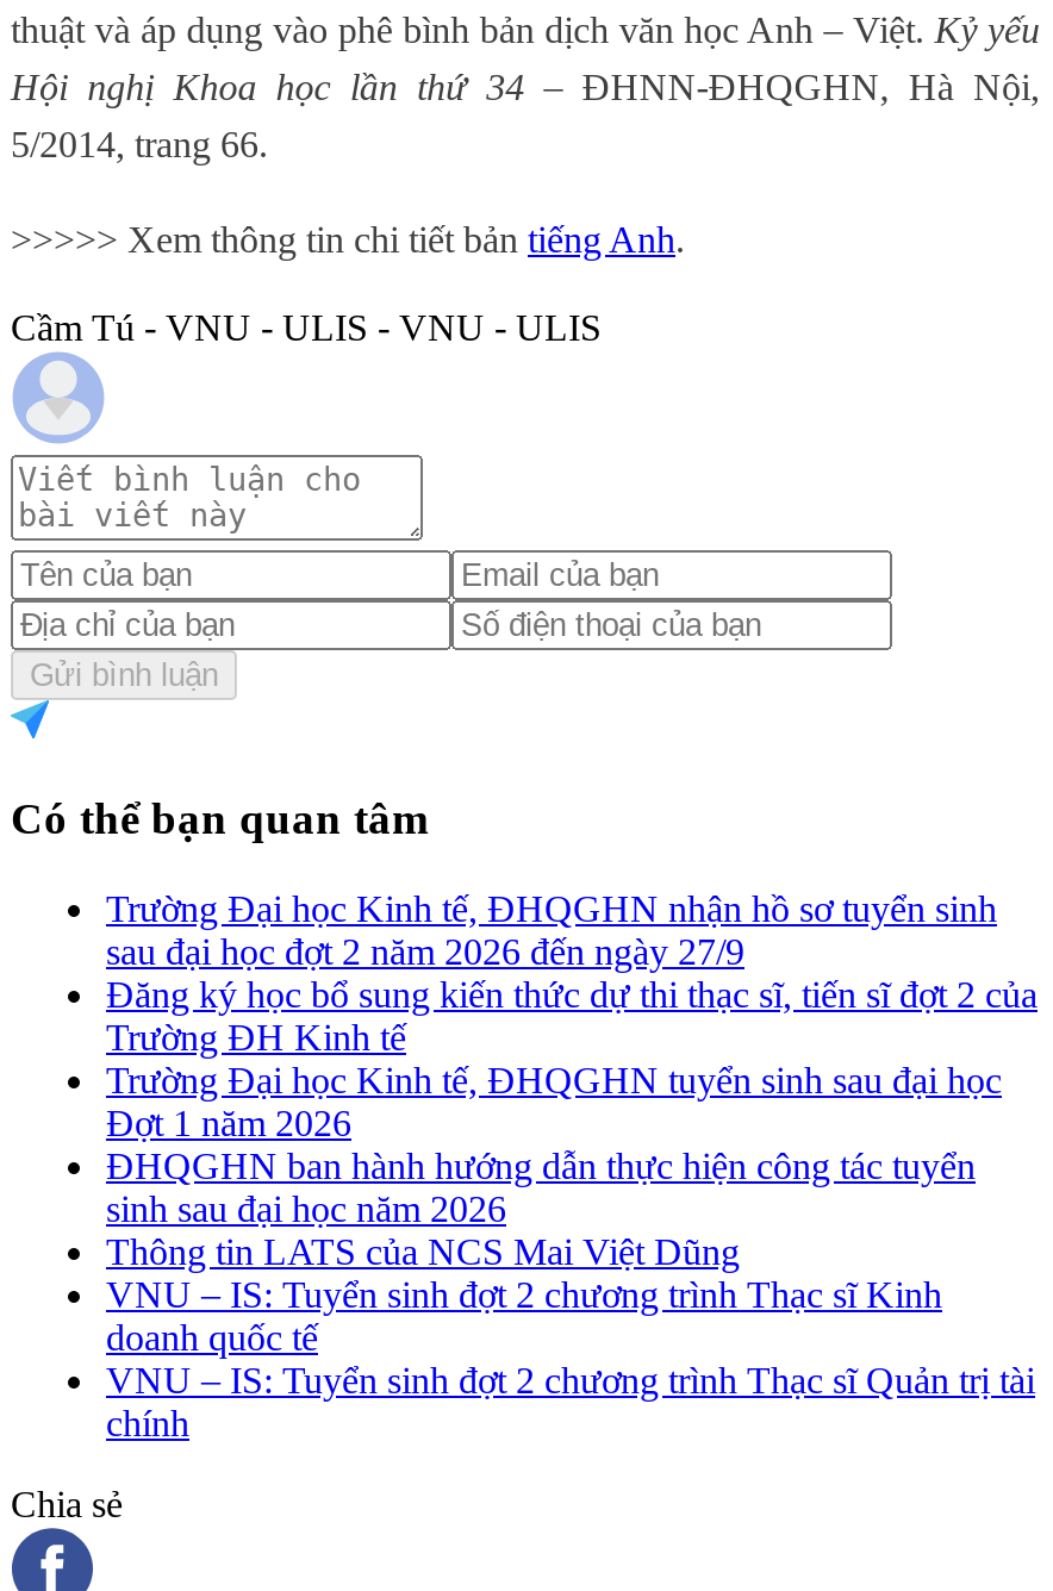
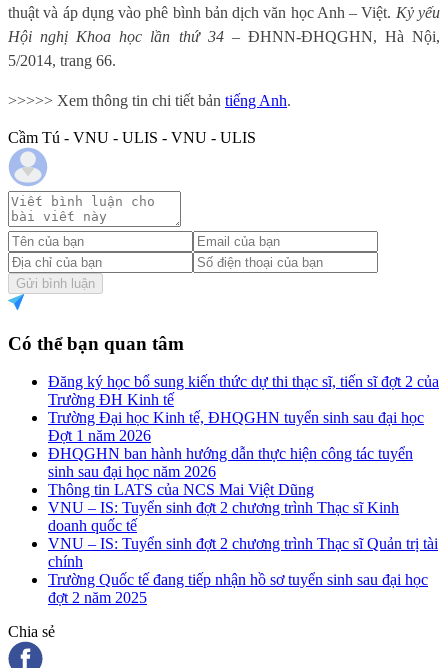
[106,889,997,972] Trường Đại học Kinh tế, ĐHQGHN nhận hồ sơ tuyển sinh | sau đại học đợt 2 năm 2026 đến ngày 27/9 -> none
moved [106,975,1038,1444] -> [48,373,439,570]: Đăng ký học bổ sung kiến thức dự thi thạc sĩ, tiến sĩ đợt 2 của | Trường ĐH Kinh tế | Trường Đại học Kinh tế, ĐHQGHN tuyển sinh sau đại học | ... | VNU – IS: Tuyển sinh đợt 2 chương trình Thạc sĩ Quản trị tài | chính
none -> [48,571,428,606] Trường Quốc tế đang tiếp nhận hồ sơ tuyển sinh sau đại học | đợt 2 năm 2025

